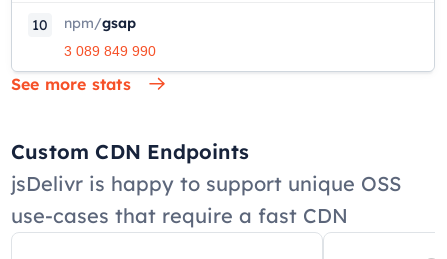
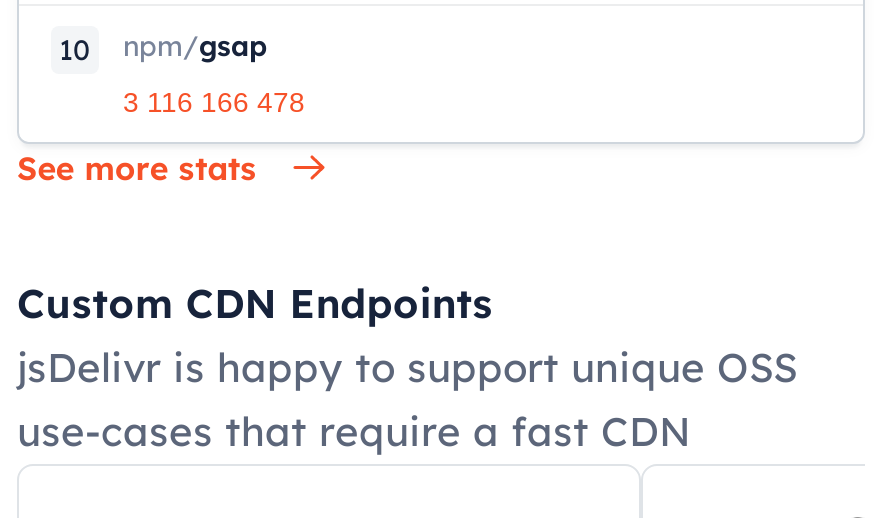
[64,43,156,59] 3 089 849 990 -> [123,86,305,118] 3 116 166 478

